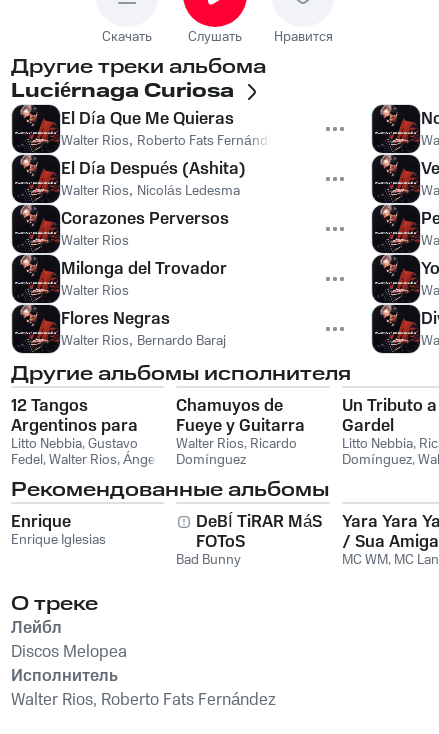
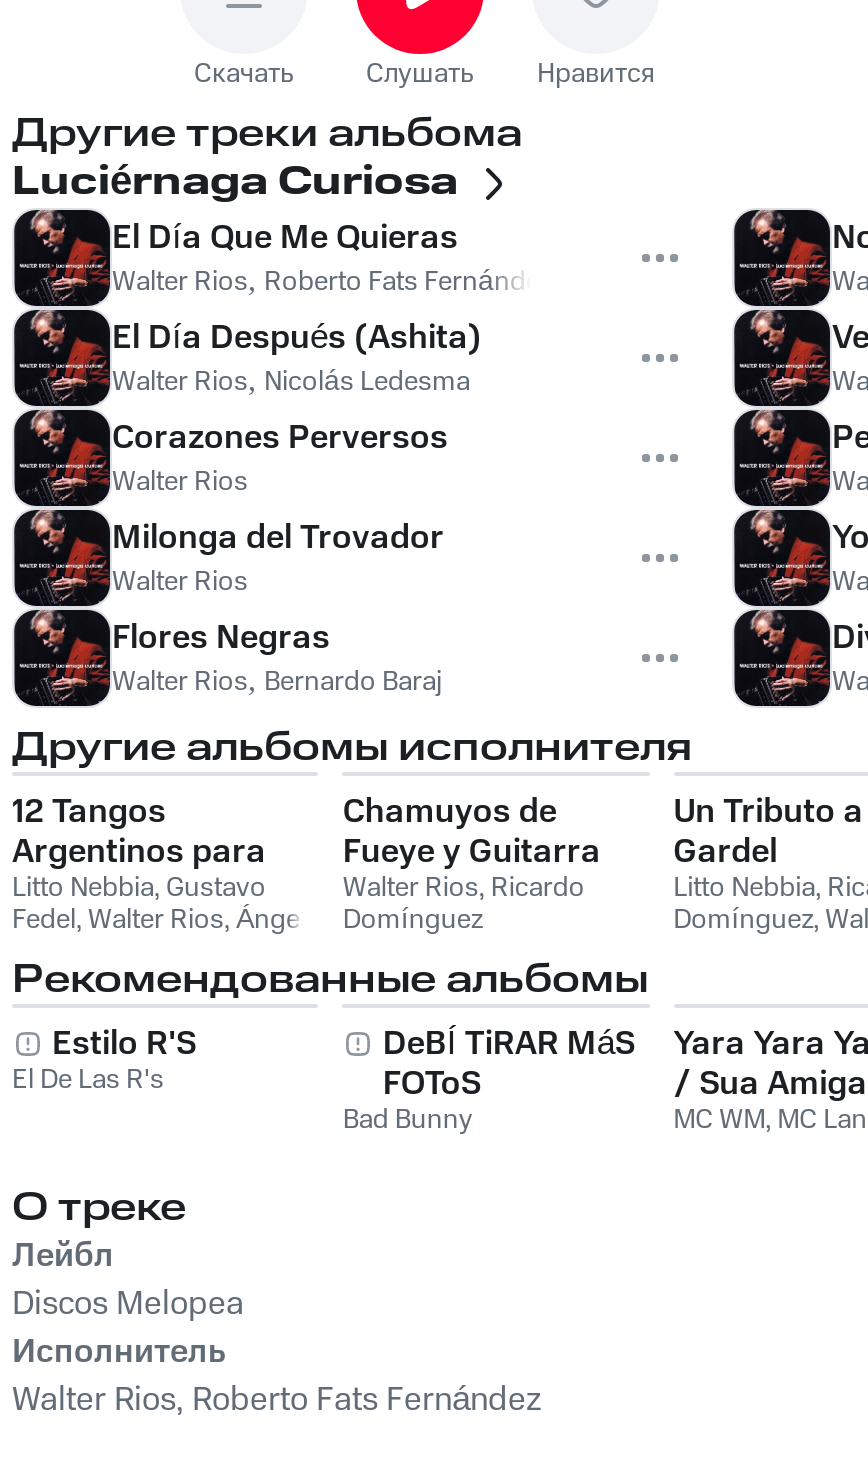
[11,510,106,550] Enrique | Enrique Iglesias -> [12,1020,196,1100] Estilo R'S | El De Las R's

